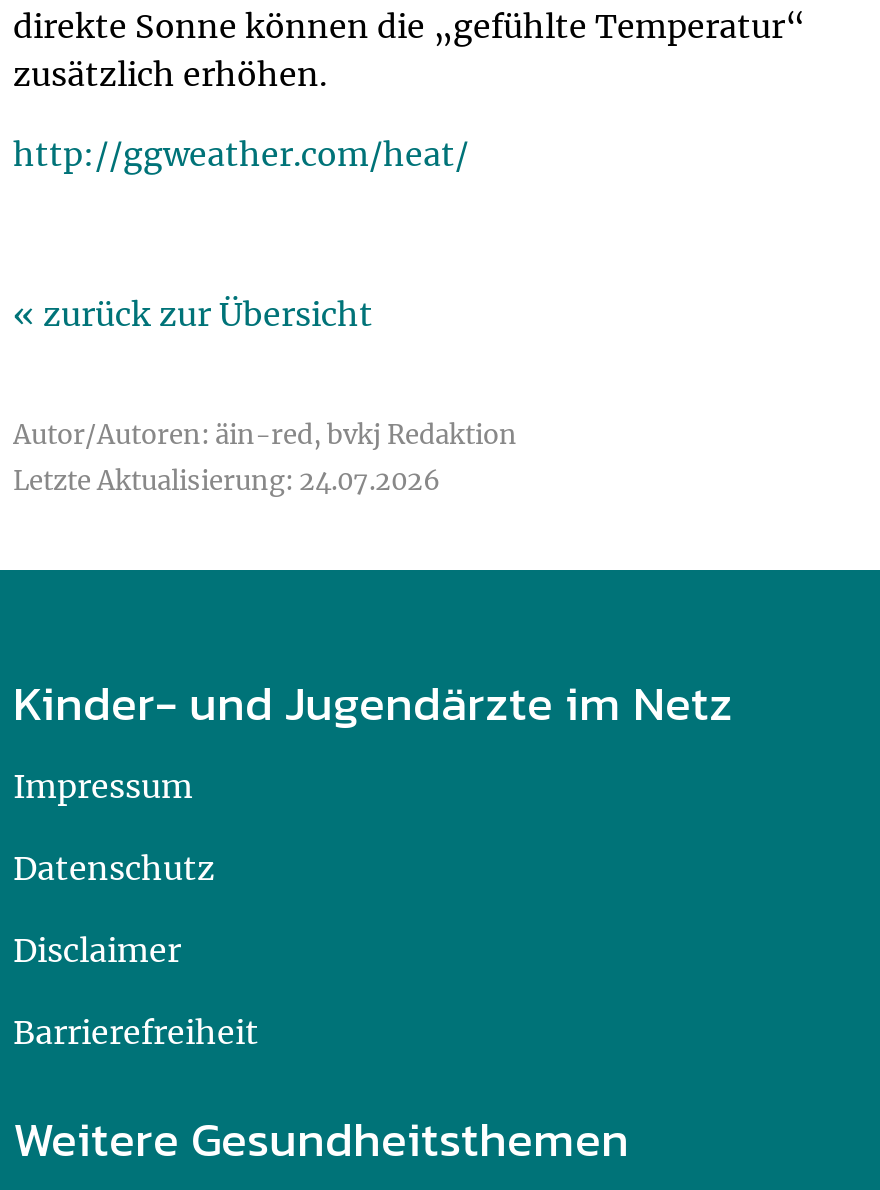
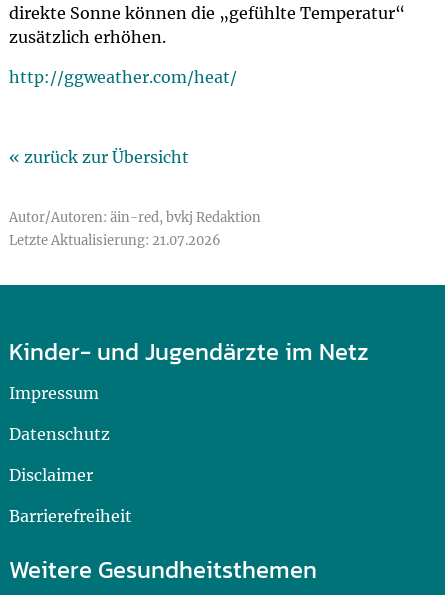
[13,464,441,498] Letzte Aktualisierung: 24.07.2026 -> [9,232,221,249] Letzte Aktualisierung: 21.07.2026

